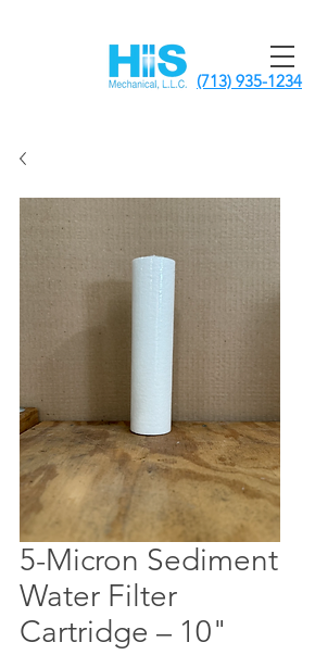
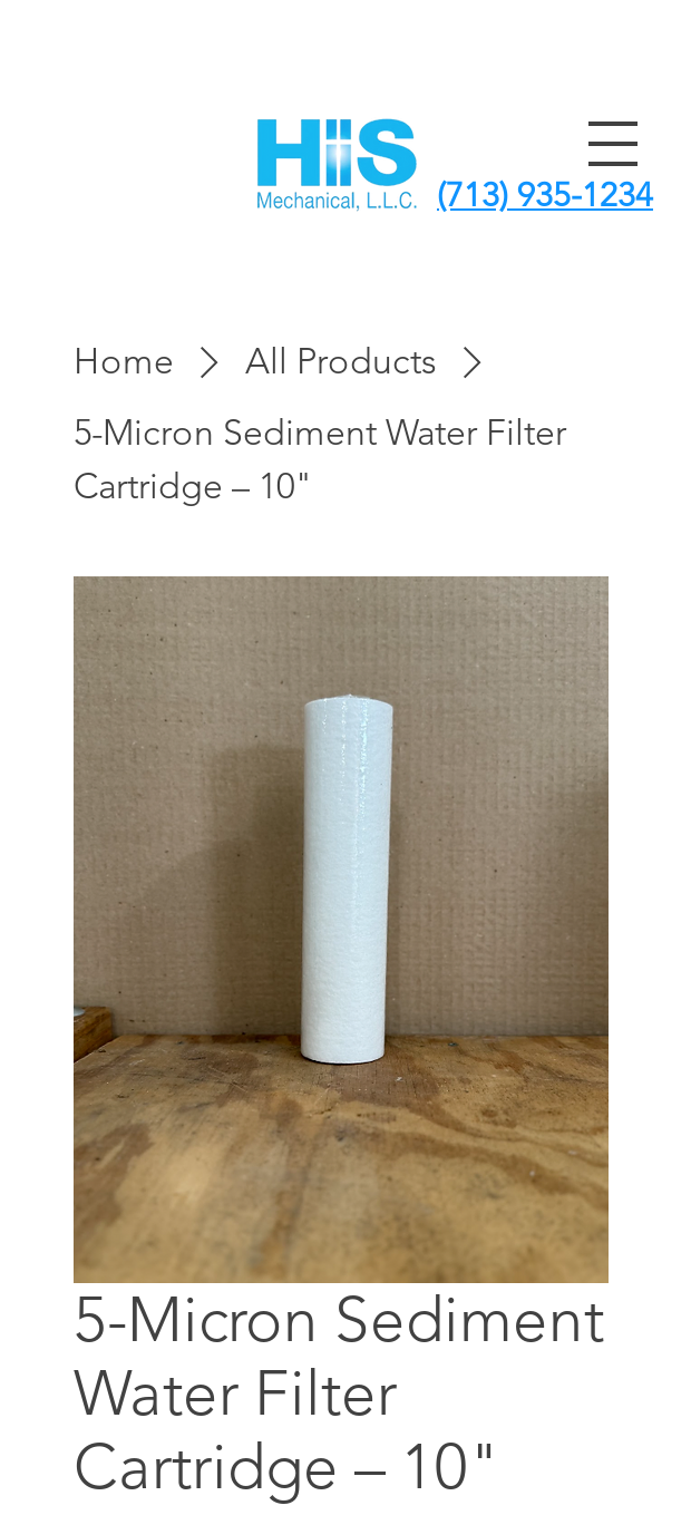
none -> [74,340,566,507] Home | All Products | 5-Micron Sediment Water Filter | Cartridge – 10"

